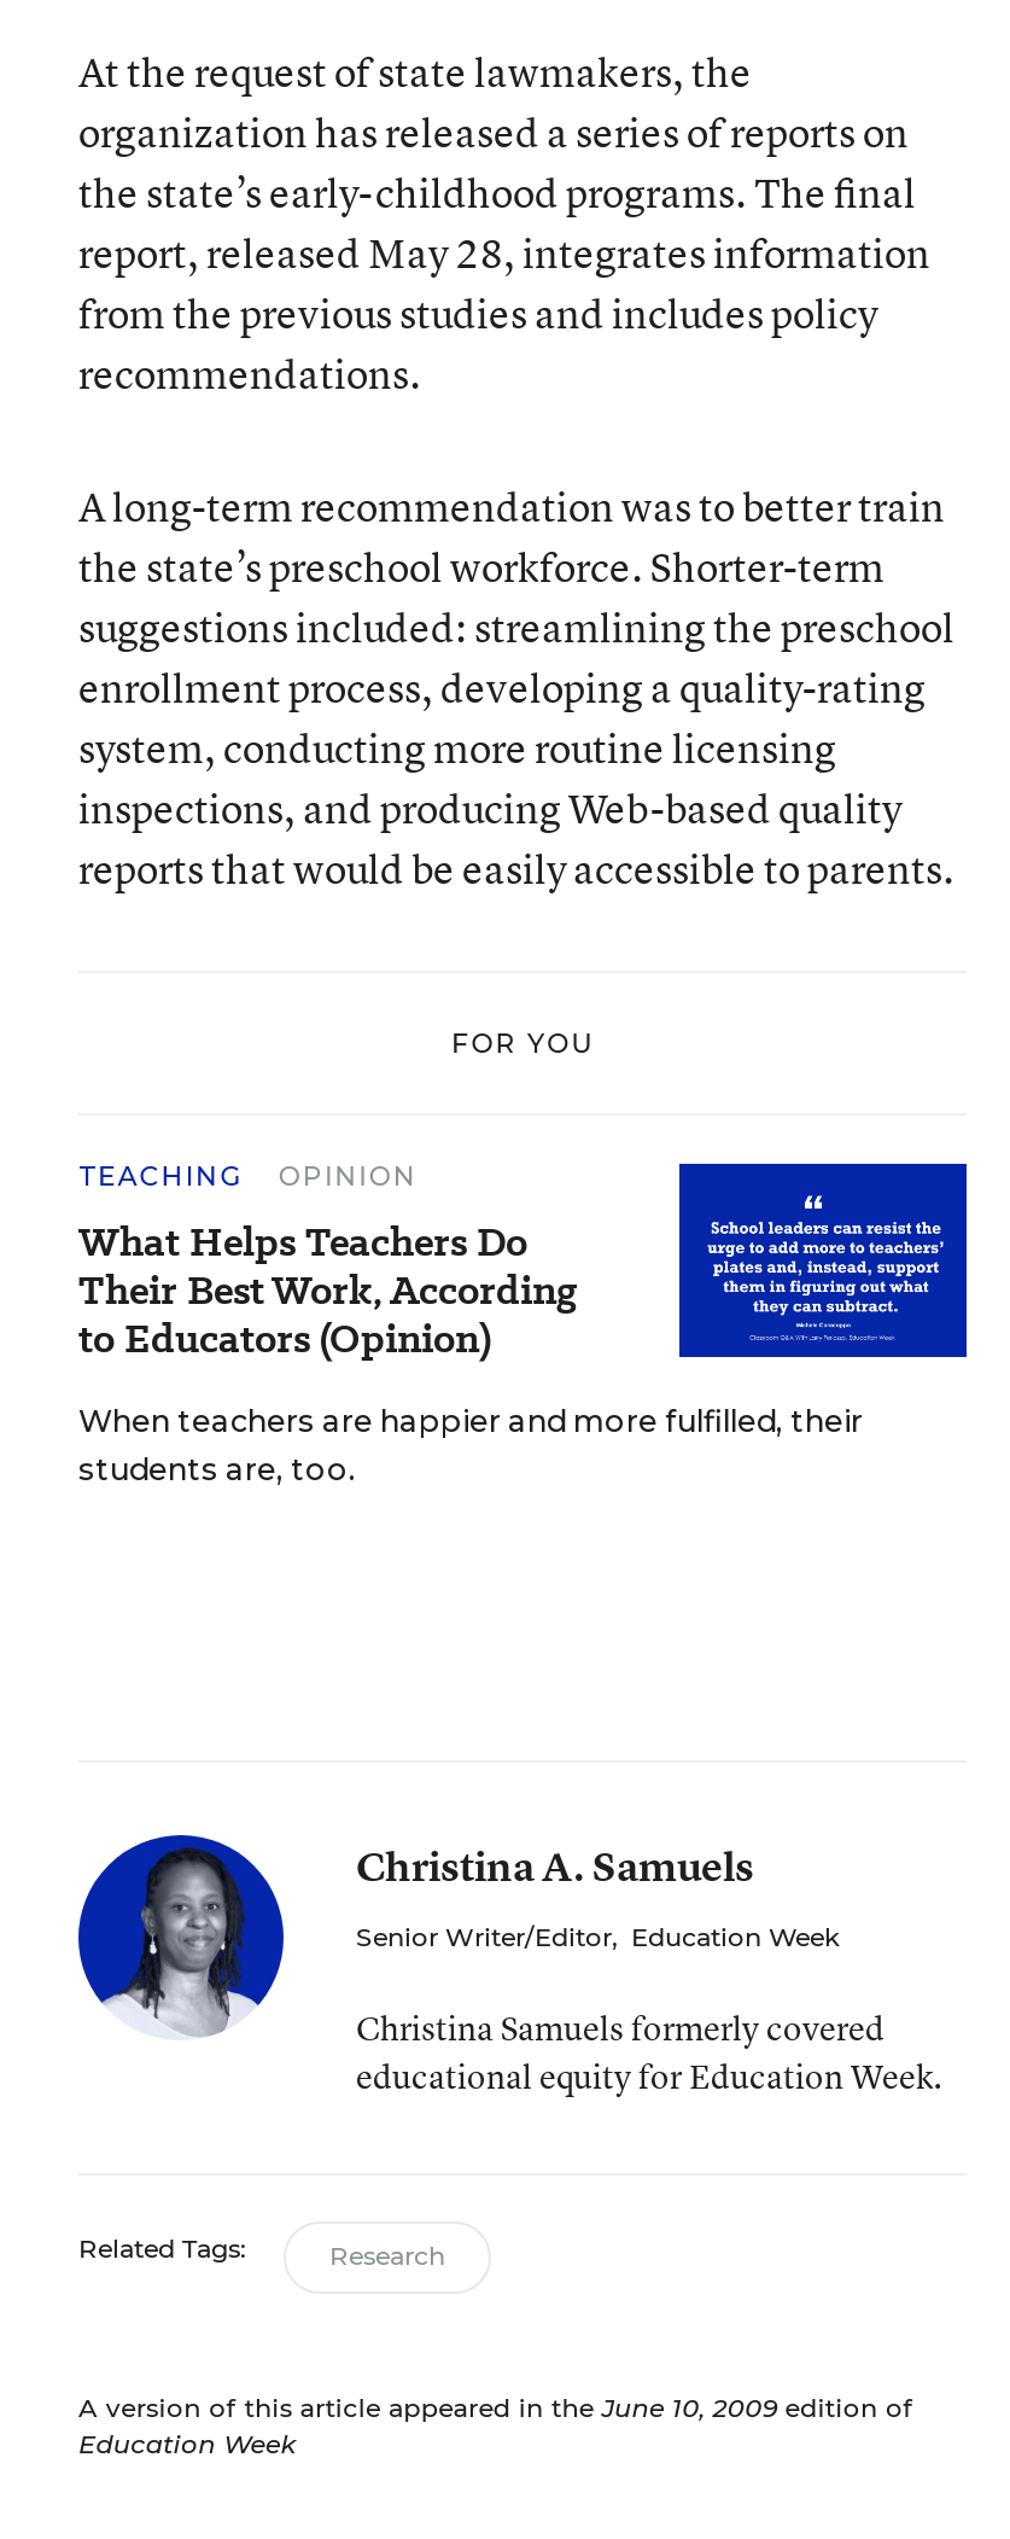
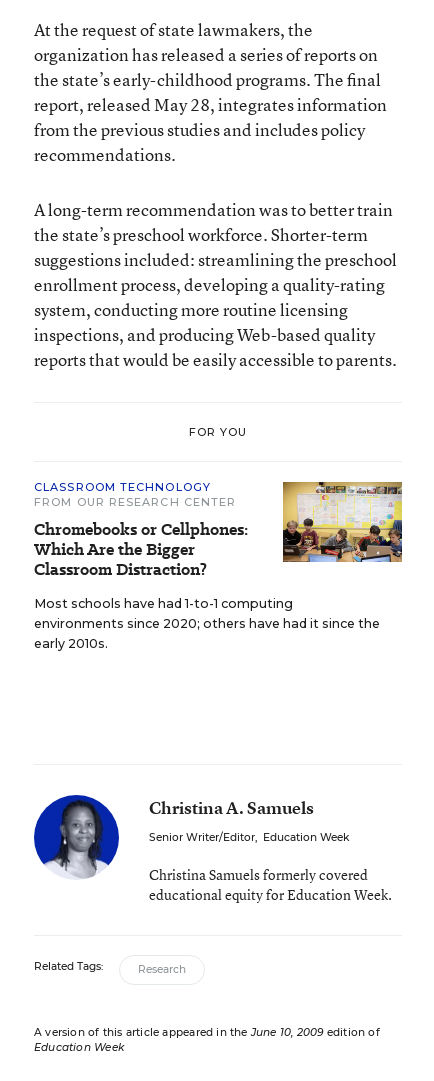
[78,1159,578,1367] TEACHING | OPINION | What Helps Teachers Do | Their Best Work, According | to Educators (Opinion) -> [34,480,248,581] CLASSROOM TECHNOLOGY | FROM OUR RESEARCH CENTER | Chromebooks or Cellphones: | Which Are the Bigger | Classroom Distraction?
[78,1161,969,1487] [image] | When teachers are happier and more fulfilled, their | students are, too. -> [34,481,403,651] [image] | Most schools have had 1-to-1 computing | environments since 2020; others have had it since the | early 2010s.

